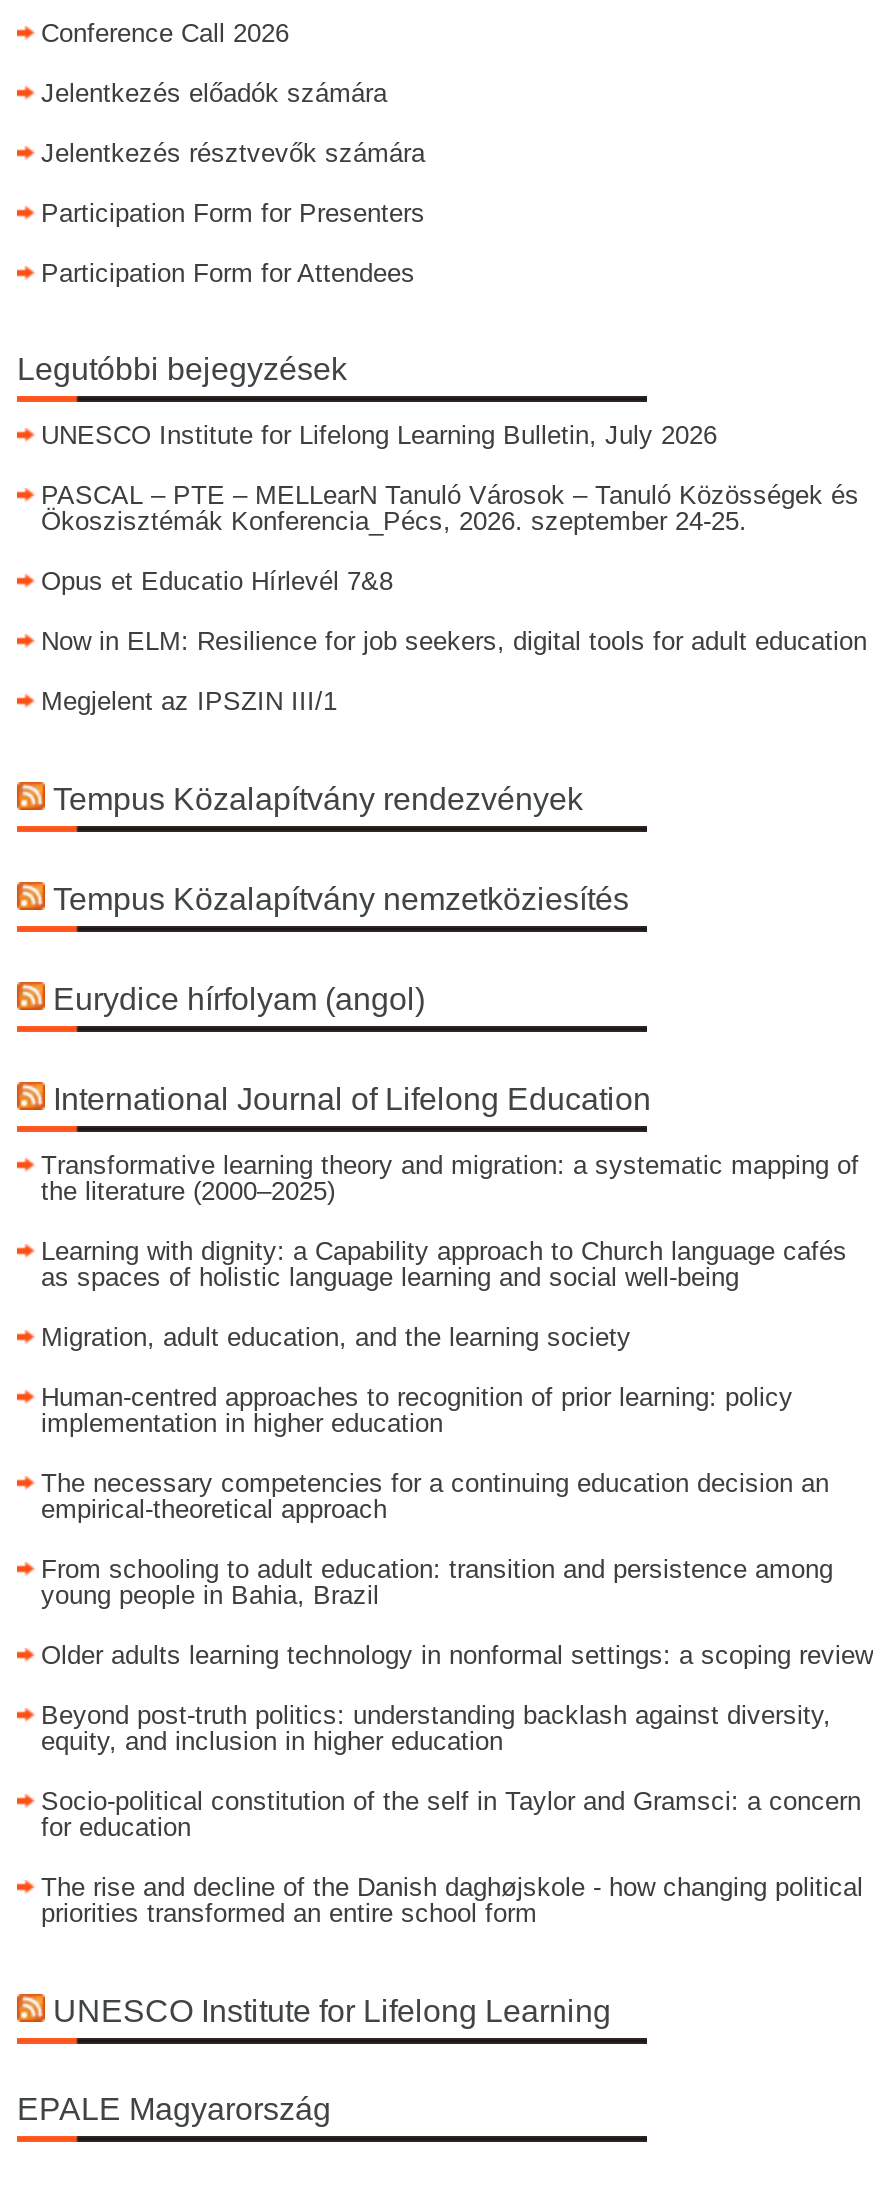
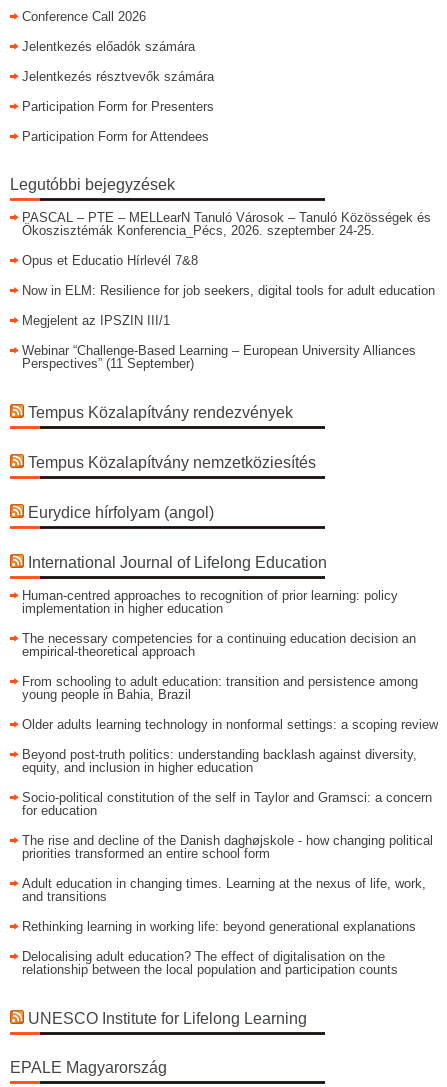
[41,420,717,450] UNESCO Institute for Lifelong Learning Bulletin, July 2026 -> none
moved [41,480,867,716] -> [22,210,435,328]: PASCAL – PTE – MELLearN Tanuló Városok – Tanuló Közösségek és | Ökoszisztémák Konferencia_Pécs, 2026. szeptember 24-25. | Opus et Educatio Hírlevél 7&8 | Now in ELM: Resilience for job seekers, digital tools for adult education | Megjelent az IPSZIN III/1
none -> [22,343,416,371] Webinar “Challenge-Based Learning – European University Alliances | Perspectives” (11 September)
[41,1150,859,1352] Transformative learning theory and migration: a systematic mapping of | the literature (2000–2025) | Learning with dignity: a Capability approach to Church language cafés | as spaces of holistic language learning and social well-being | Migration, adult education, and the learning society -> none
moved [41,1382,873,1928] -> [22,588,438,861]: Human-centred approaches to recognition of prior learning: policy | implementation in higher education | The necessary competencies for a continuing education decision an | ... | The rise and decline of the Danish daghøjskole - how changing political | priorities transformed an entire school form
none -> [22,876,426,977] Adult education in changing times. Learning at the nexus of life, work, | and transitions | Rethinking learning in working life: beyond generational explanations | Delocalising adult education? The effect of digitalisation on the | relationship between the local population and participation counts

